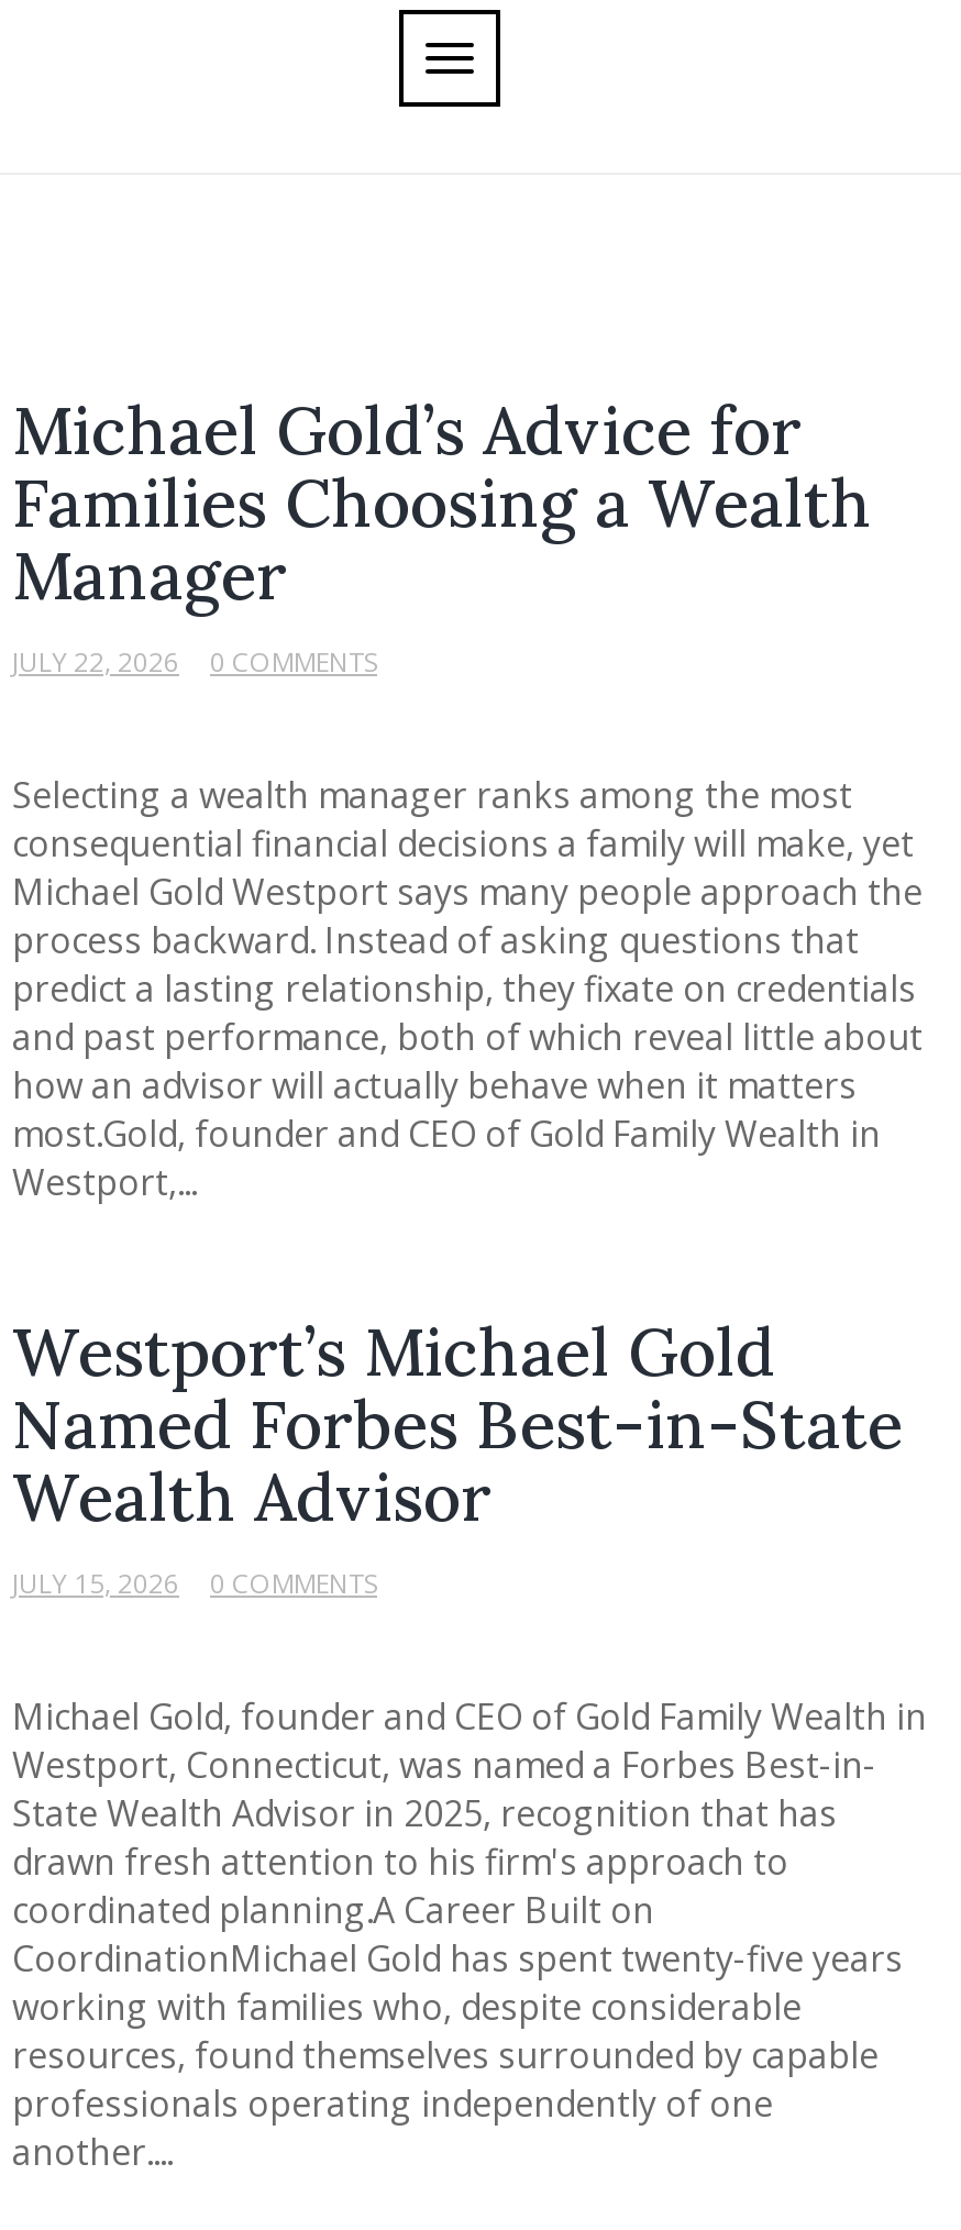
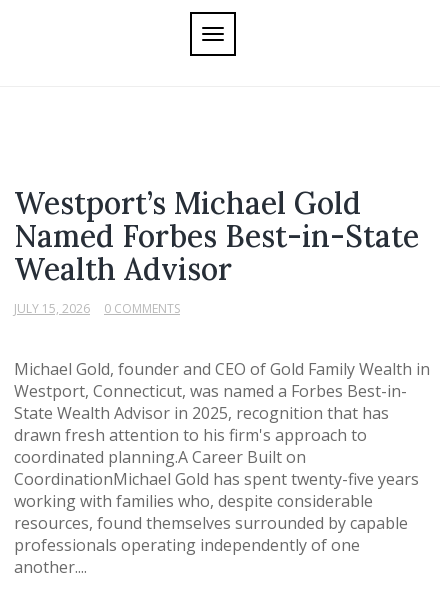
[12,388,923,1206] Michael Gold’s Advice for | Families Choosing a Wealth | Manager | JULY 22, 2026 | 0 COMMENTS | Selecting a wealth manager ranks among the most | consequential financial decisions a family will make, yet | Michael Gold Westport says many people approach the | process backward. Instead of asking questions that | predict a lasting relationship, they fixate on credentials | and past performance, both of which reveal little about | how an advisor will actually behave when it matters | most.Gold, founder and CEO of Gold Family Wealth in | Westport,... -> none

